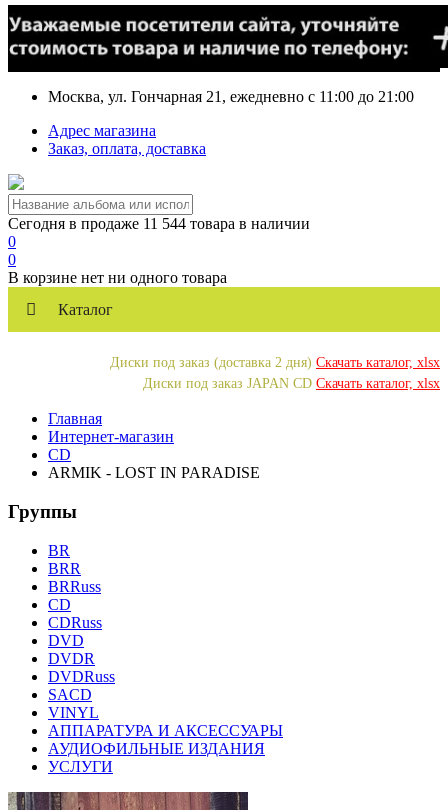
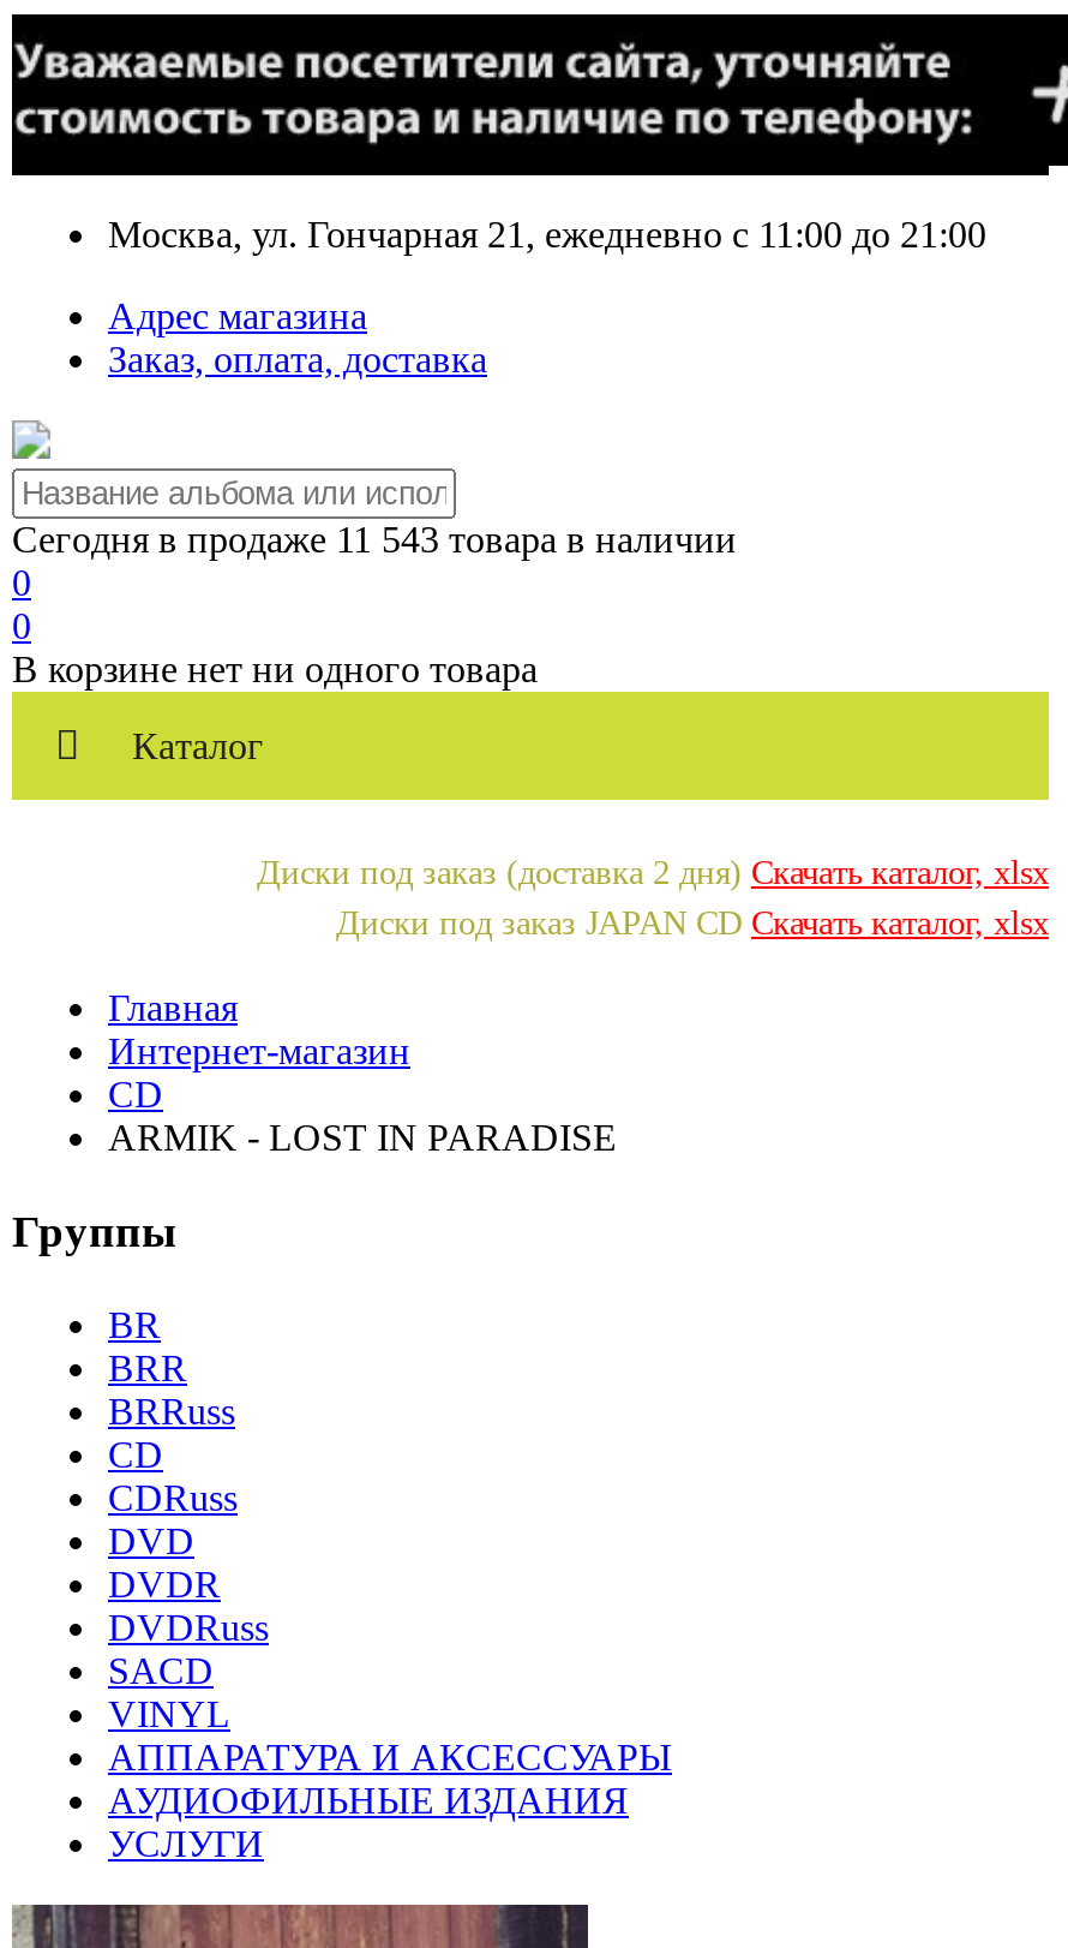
[8,215,310,232] Сегодня в продаже 11 544 товара в наличии -> [12,520,737,560] Сегодня в продаже 11 543 товара в наличии

